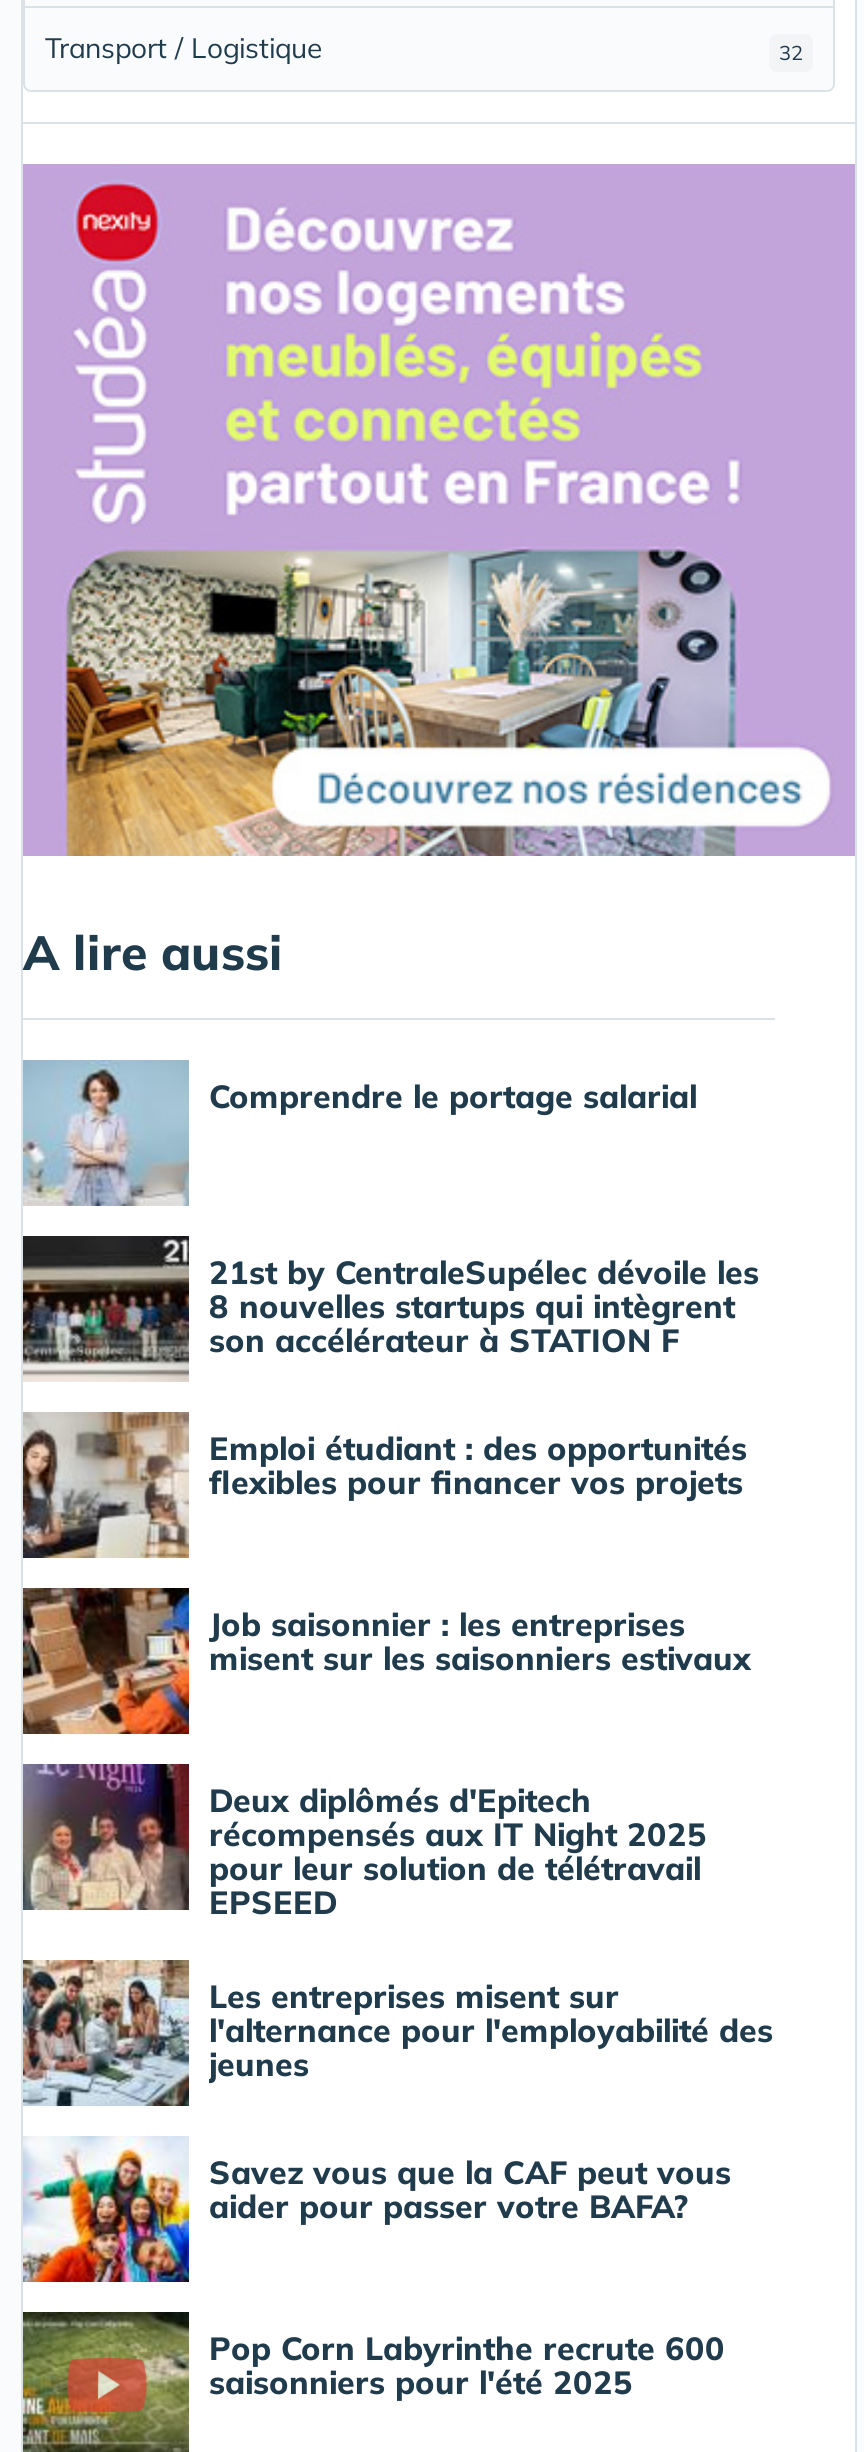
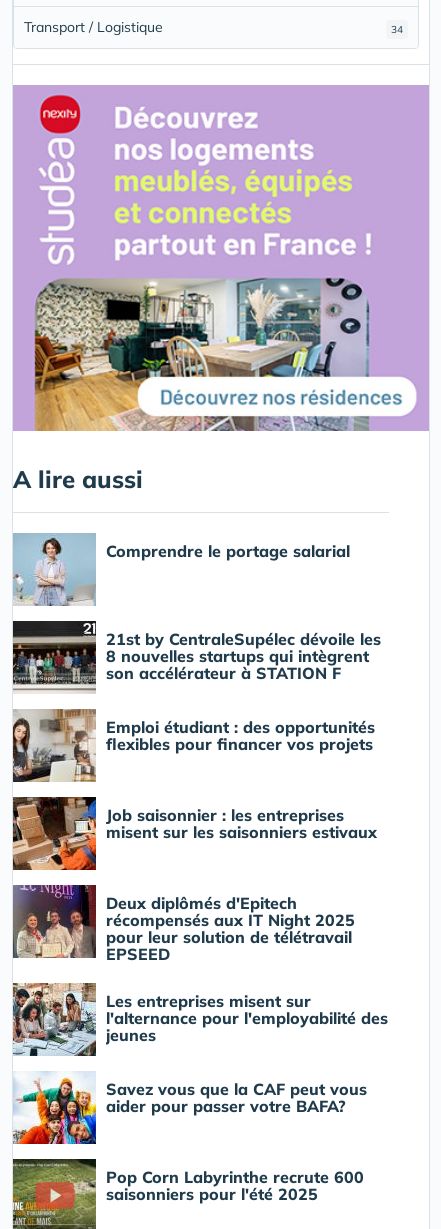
[779,39,803,65] 32 -> [391,23,403,36] 34

